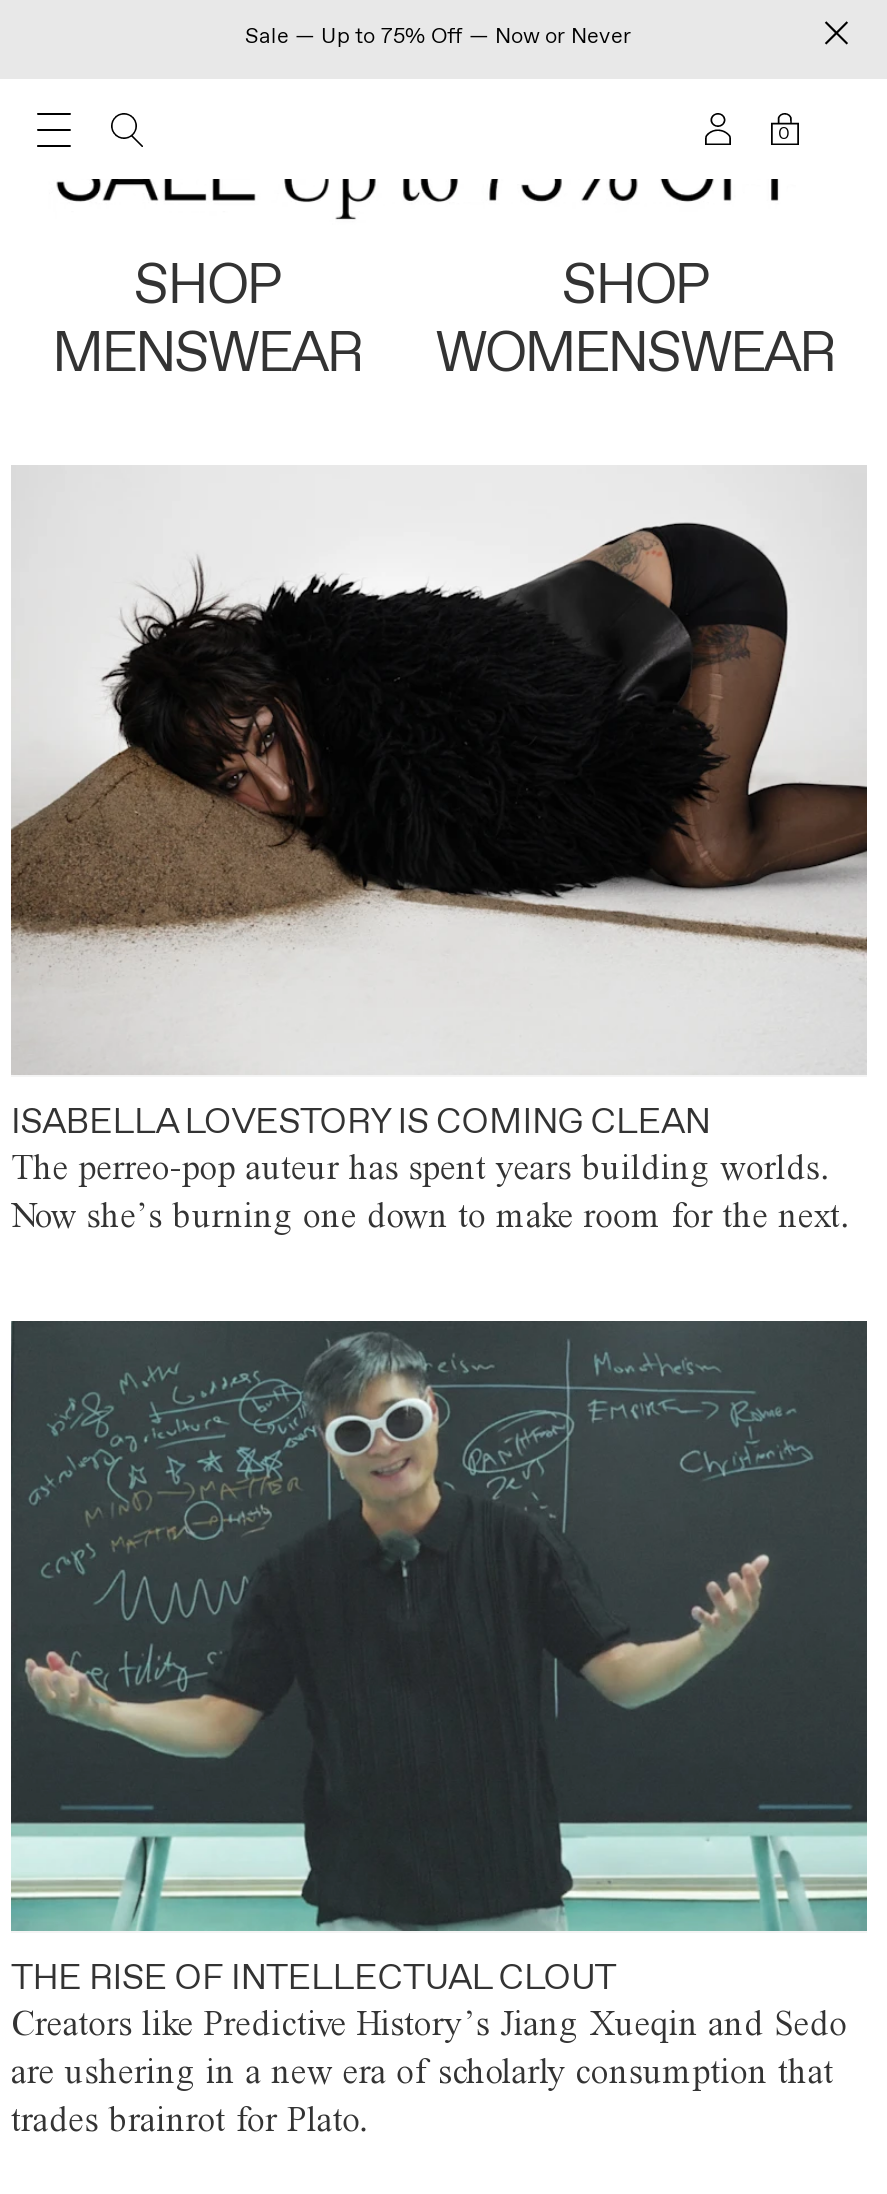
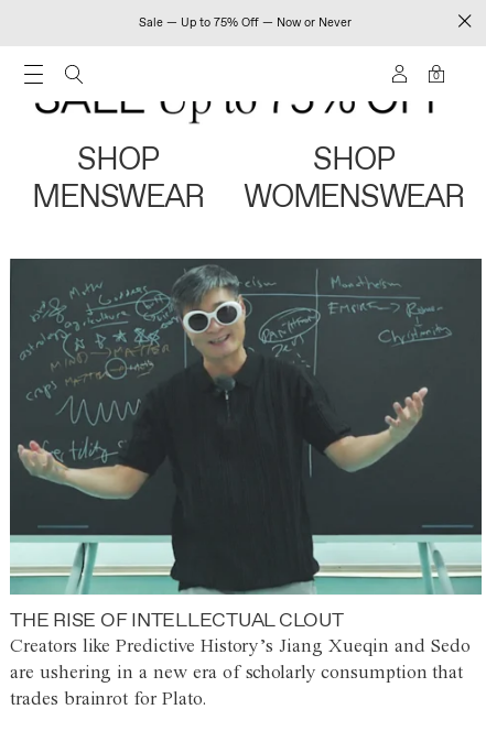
[11,521,867,1236] [image] | ISABELLA LOVESTORY IS COMING CLEAN | The perreo-pop auteur has spent years building worlds. | Now she’s burning one down to make room for the next. -> none

